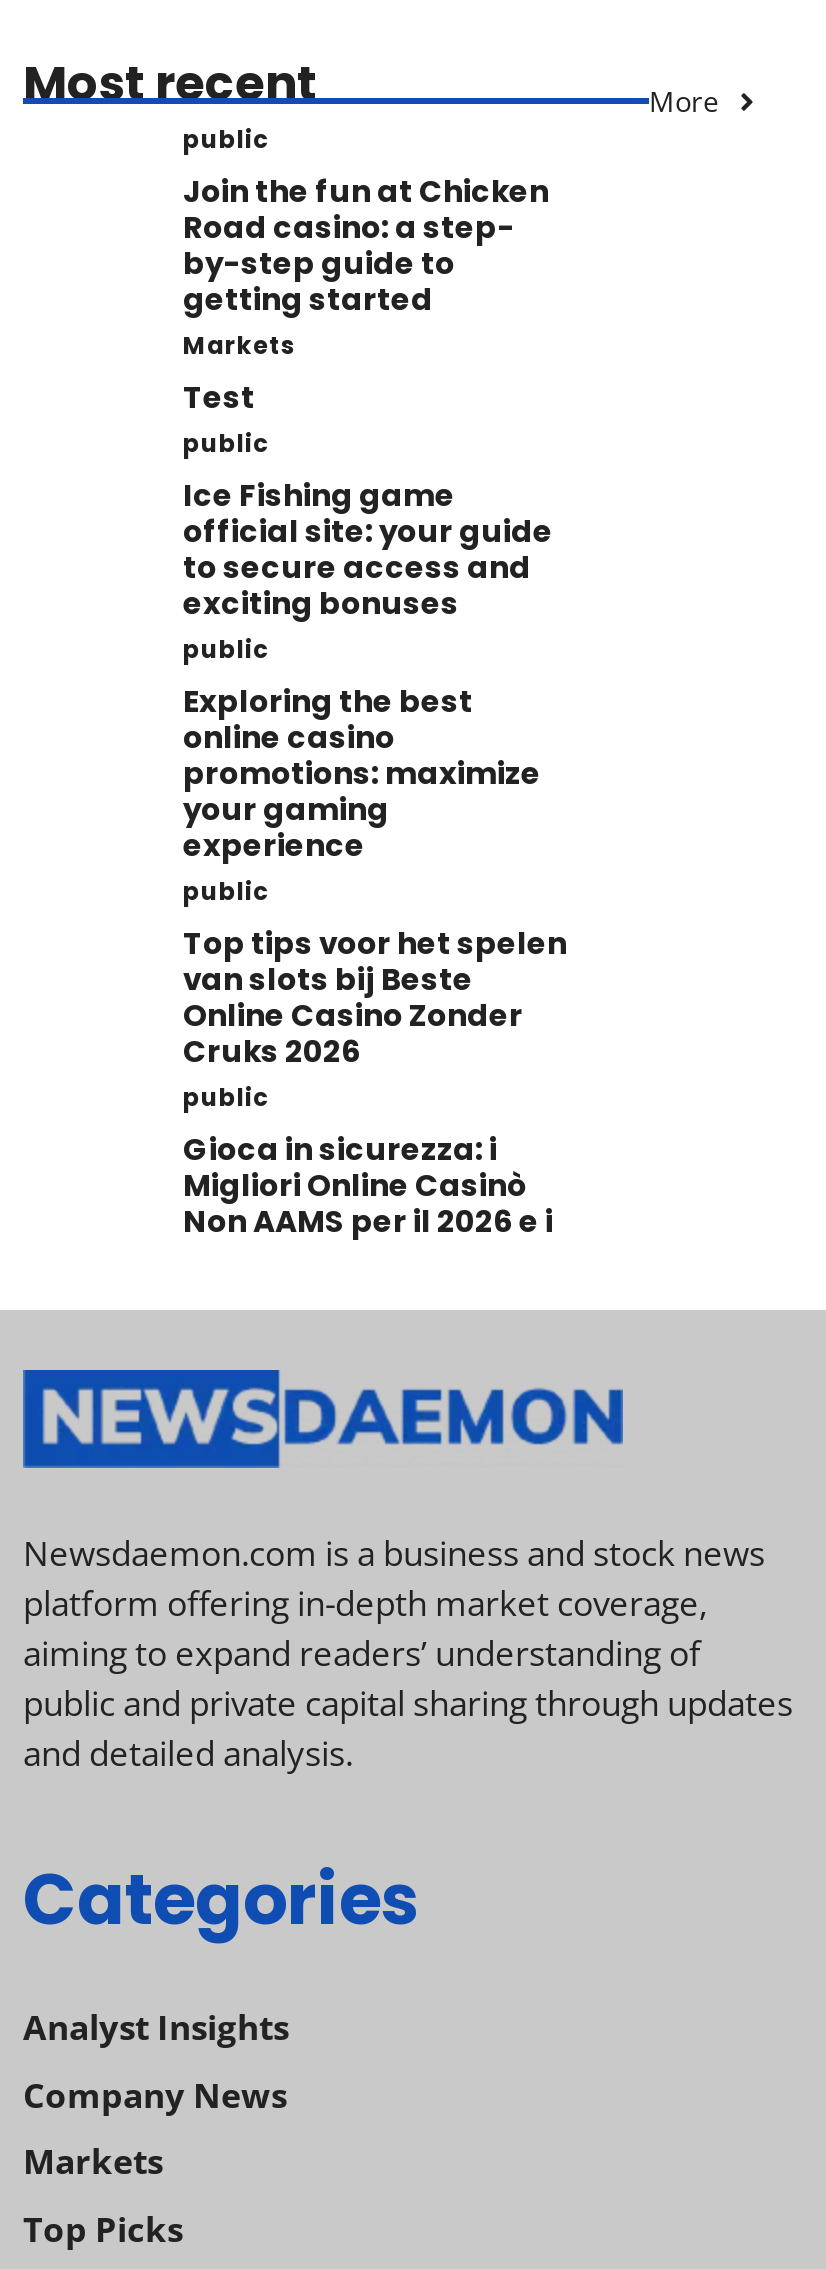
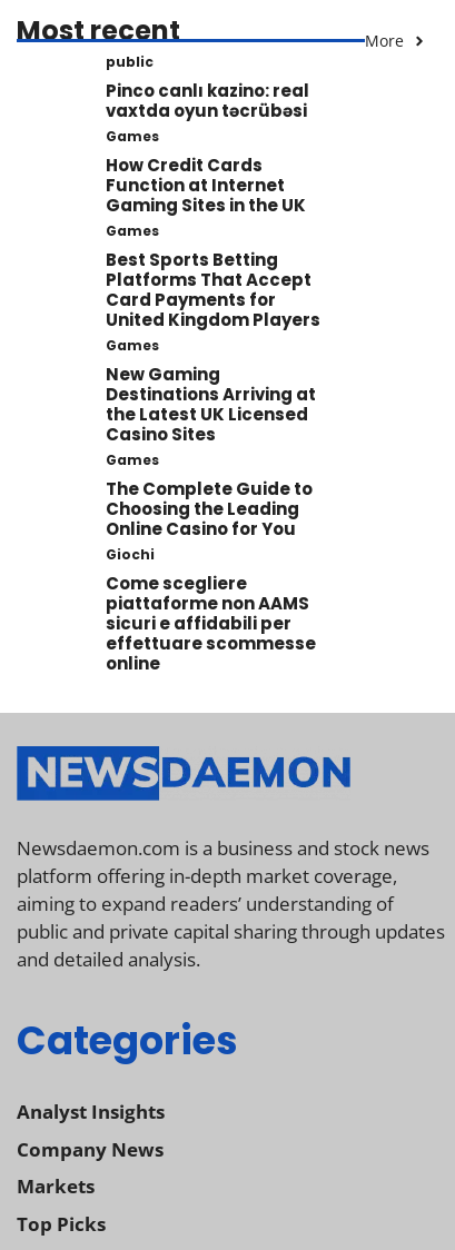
[183,170,567,1242] Join the fun at Chicken | Road casino: a step- | by-step guide to | getting started | Markets | Test | public | Ice Fishing game | official site: your guide | to secure access and | exciting bonuses | public | Exploring the best | online casino | promotions: maximize | your gaming | experience | public | Top tips voor het spelen | van slots bij Beste | Online Casino Zonder | Cruks 2026 | public | Gioca in sicurezza: i | Migliori Online Casinò | Non AAMS per il 2026 e i -> [106,79,320,675] Pinco canlı kazino: real | vaxtda oyun təcrübəsi | Games | How Credit Cards | Function at Internet | Gaming Sites in the UK | Games | Best Sports Betting | Platforms That Accept | Card Payments for | United Kingdom Players | Games | New Gaming | Destinations Arriving at | the Latest UK Licensed | Casino Sites | Games | The Complete Guide to | Choosing the Leading | Online Casino for You | Giochi | Come scegliere | piattaforme non AAMS | sicuri e affidabili per | effettuare scommesse | online

